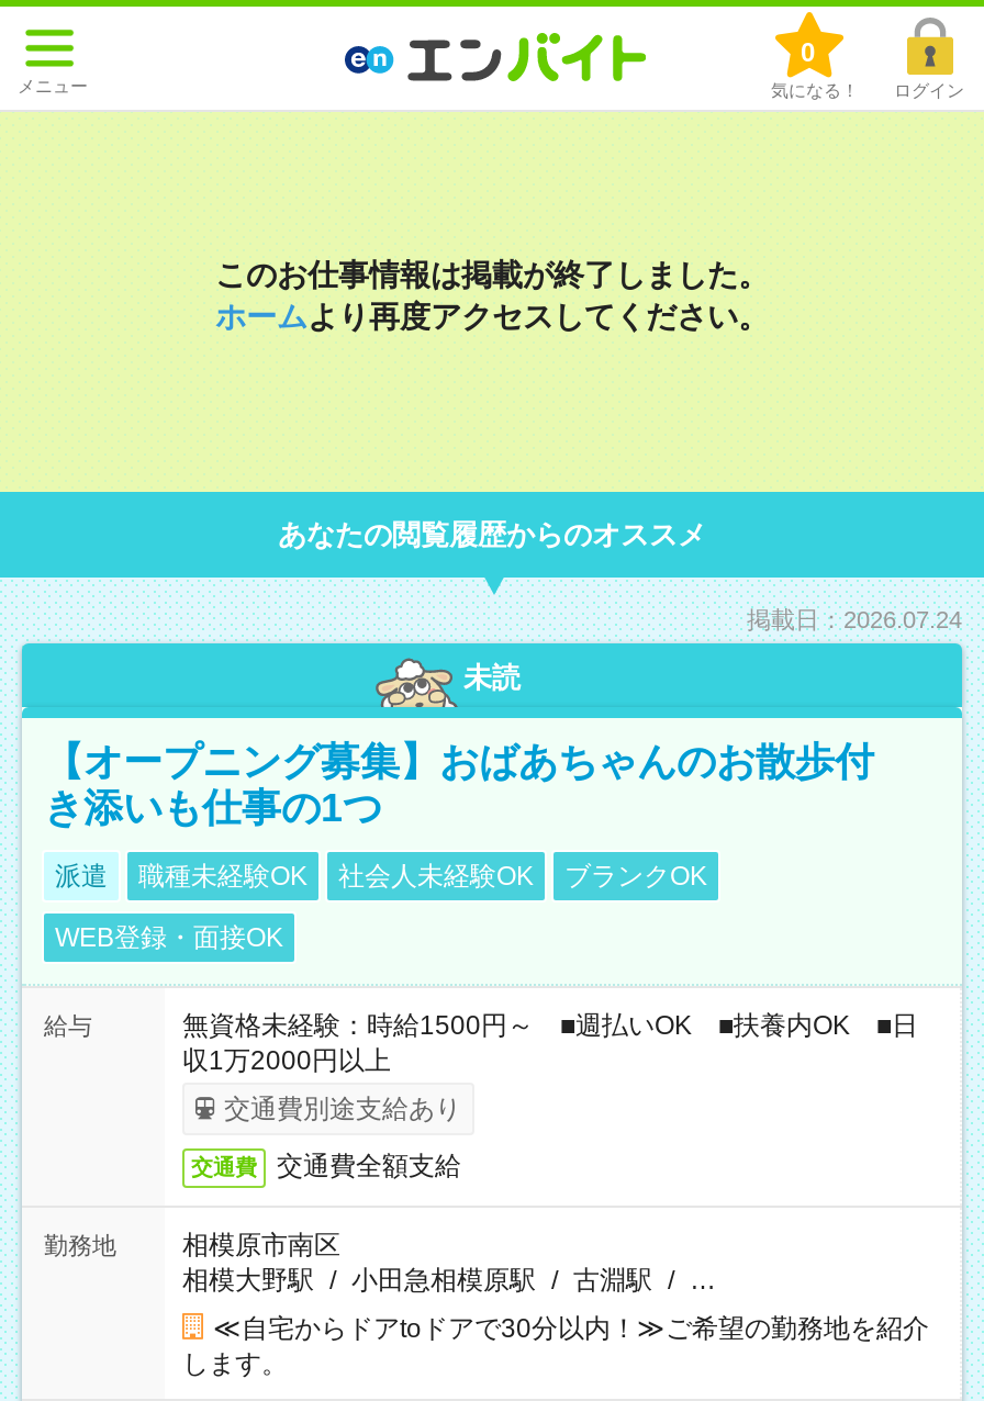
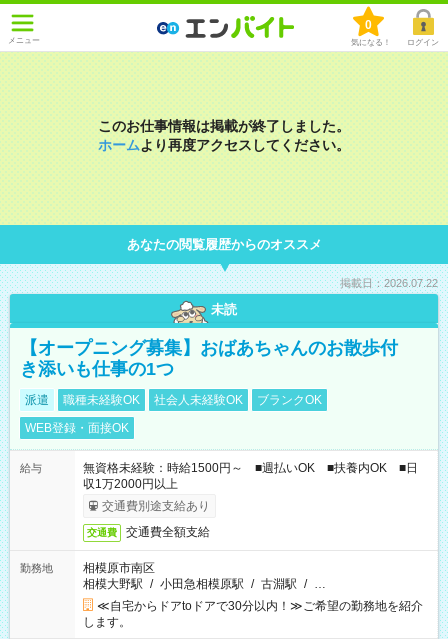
[747,606,962,632] 掲載日：2026.07.24 -> [340,277,438,289] 掲載日：2026.07.22

